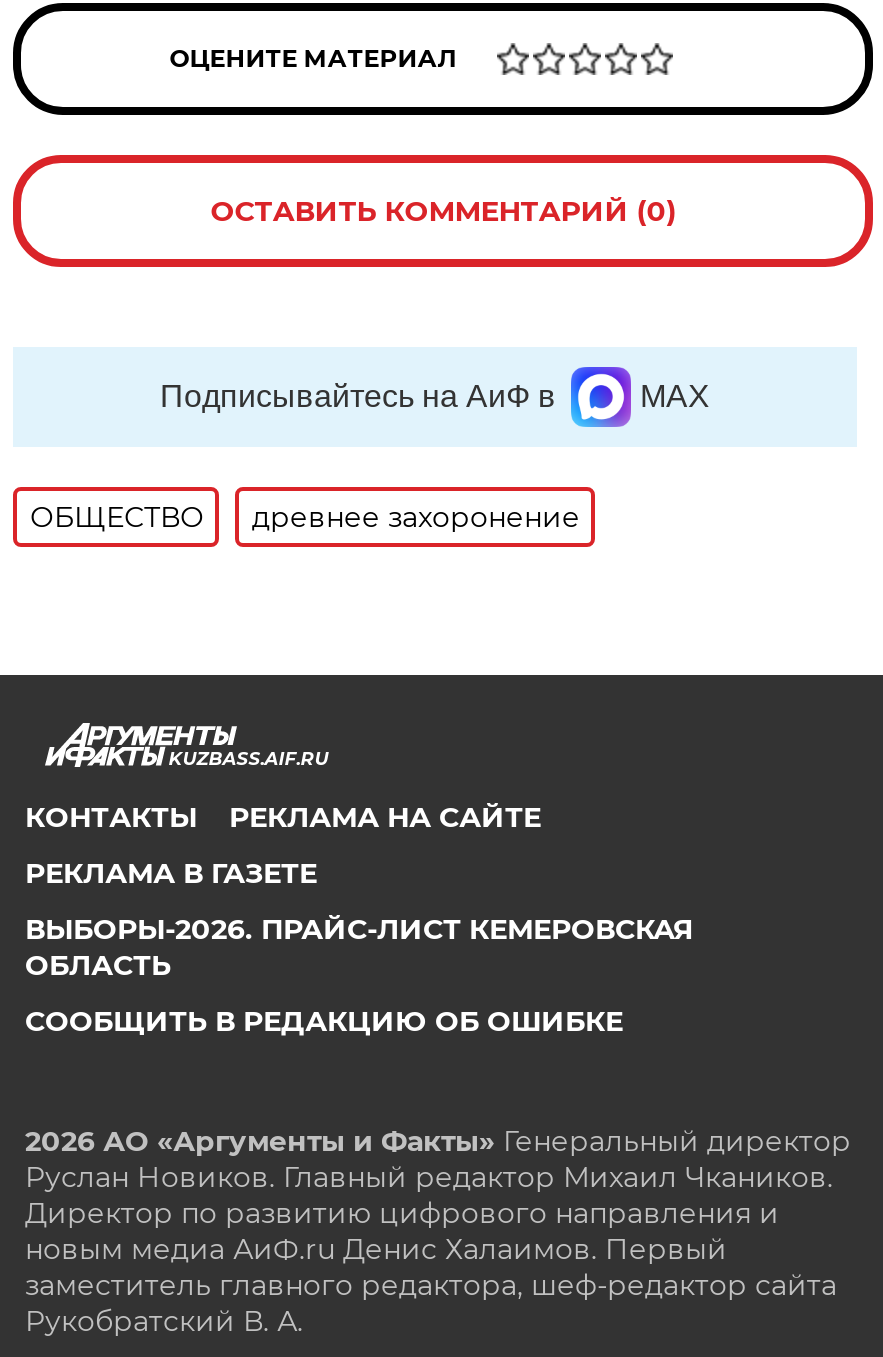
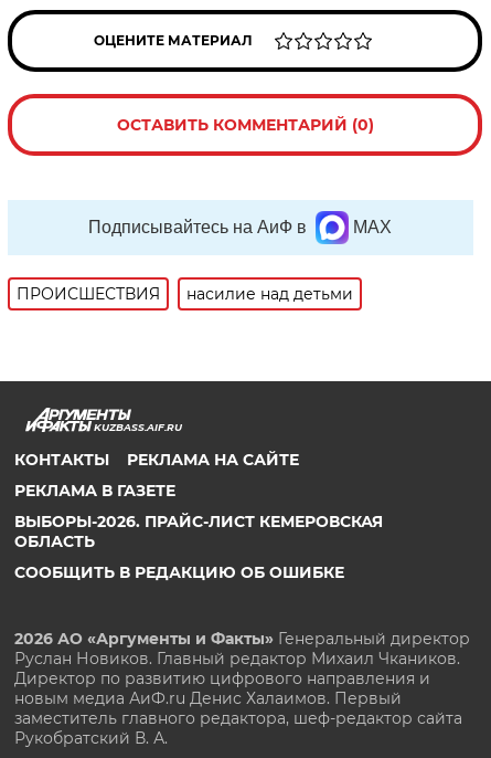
[30,498,580,534] ОБЩЕСТВО | древнее захоронение -> [17,284,354,304] ПРОИСШЕСТВИЯ | насилие над детьми

